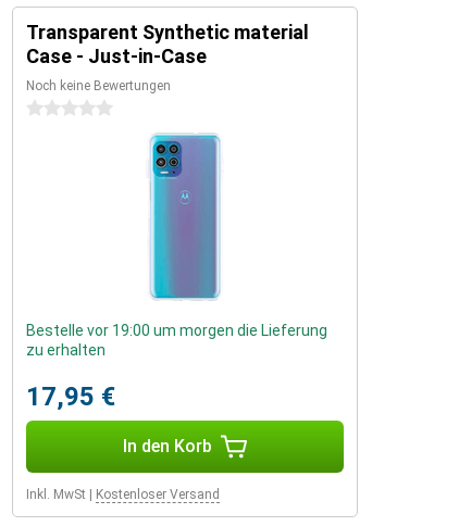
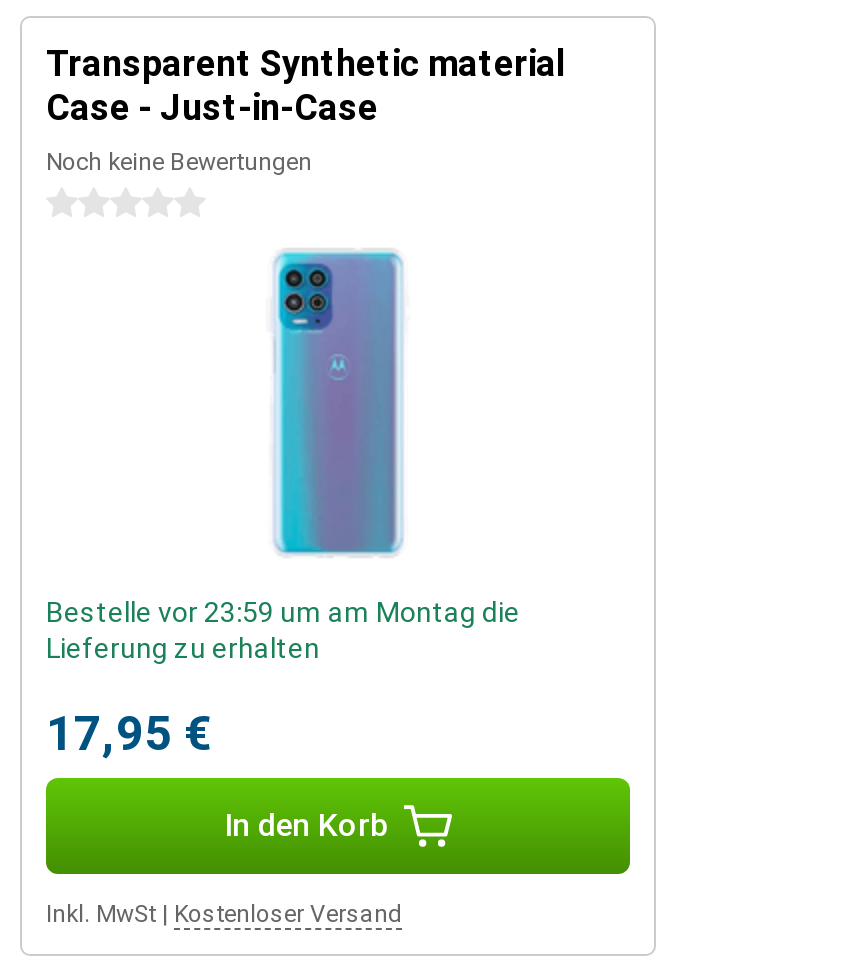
[26,322,327,359] Bestelle vor 19:00 um morgen die Lieferung | zu erhalten -> [46,596,520,664] Bestelle vor 23:59 um am Montag die | Lieferung zu erhalten

